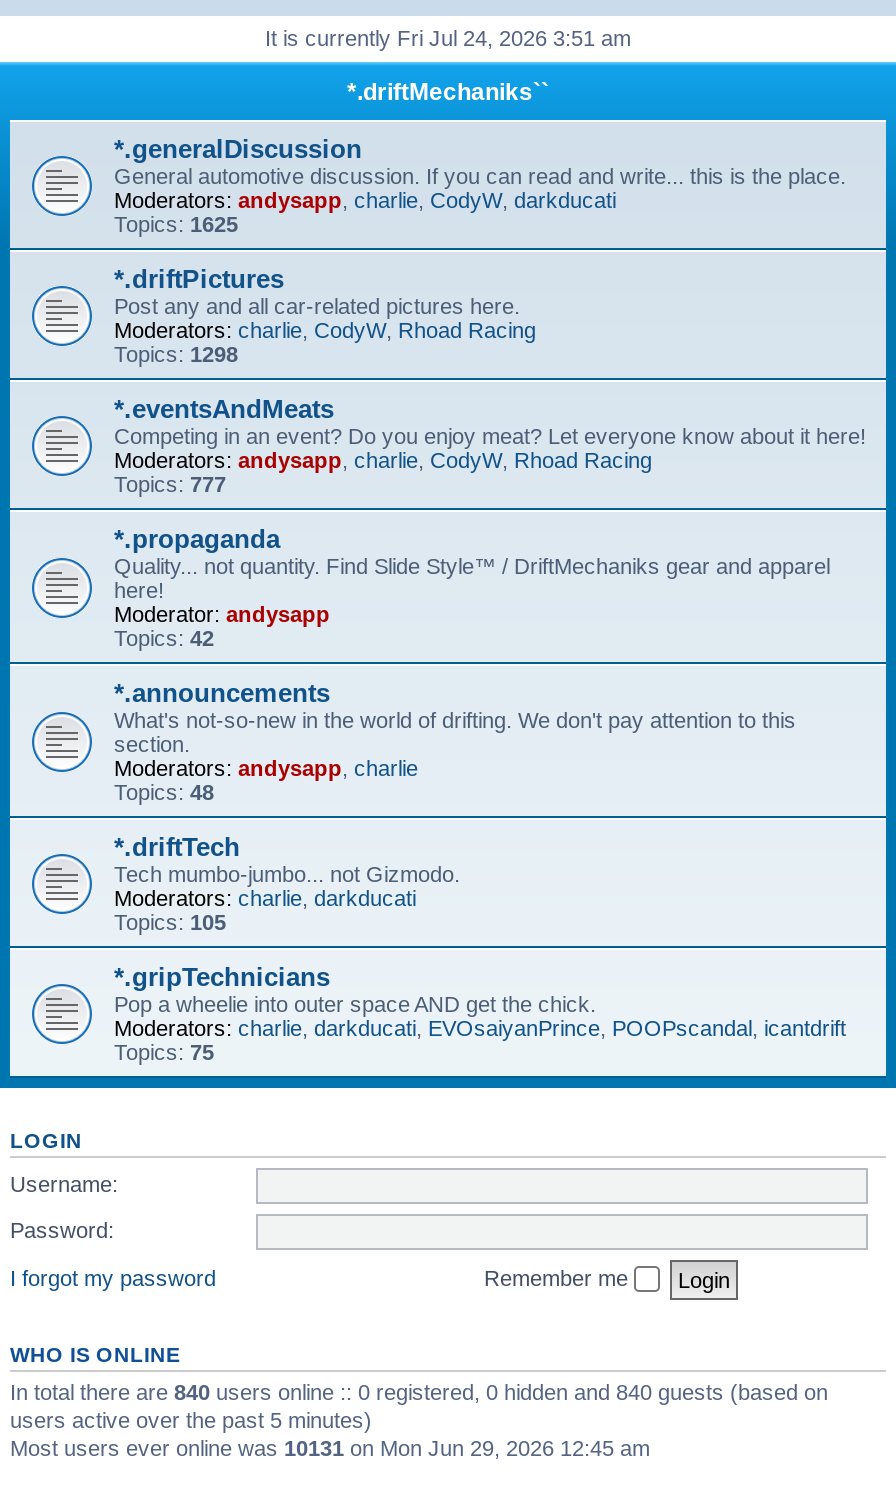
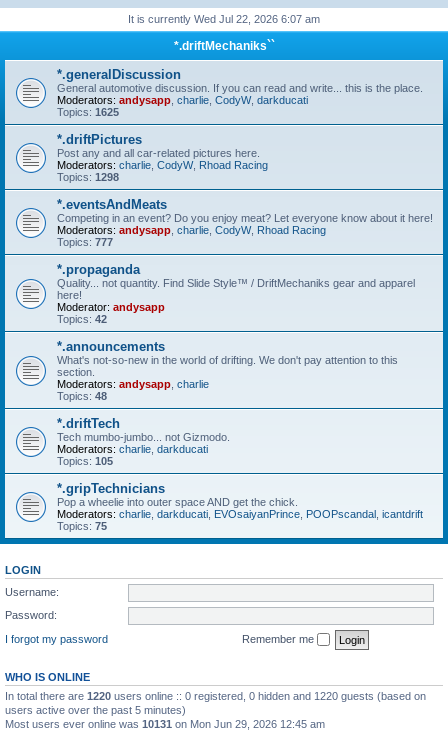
[265,26,631,50] It is currently Fri Jul 24, 2026 3:51 am -> [128,13,320,25] It is currently Wed Jul 22, 2026 6:07 am
[10,1381,828,1405] In total there are 840 users online :: 0 registered, 0 hidden and 840 guests (based on -> [5,690,426,702] In total there are 1220 users online :: 0 registered, 0 hidden and 1220 guests (based on

